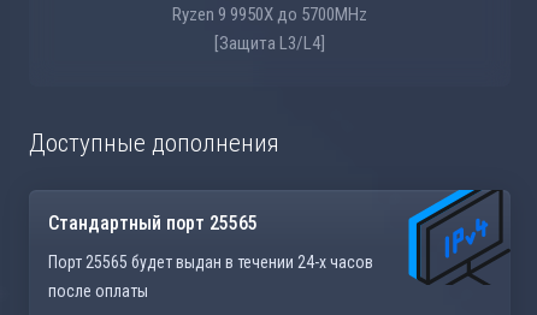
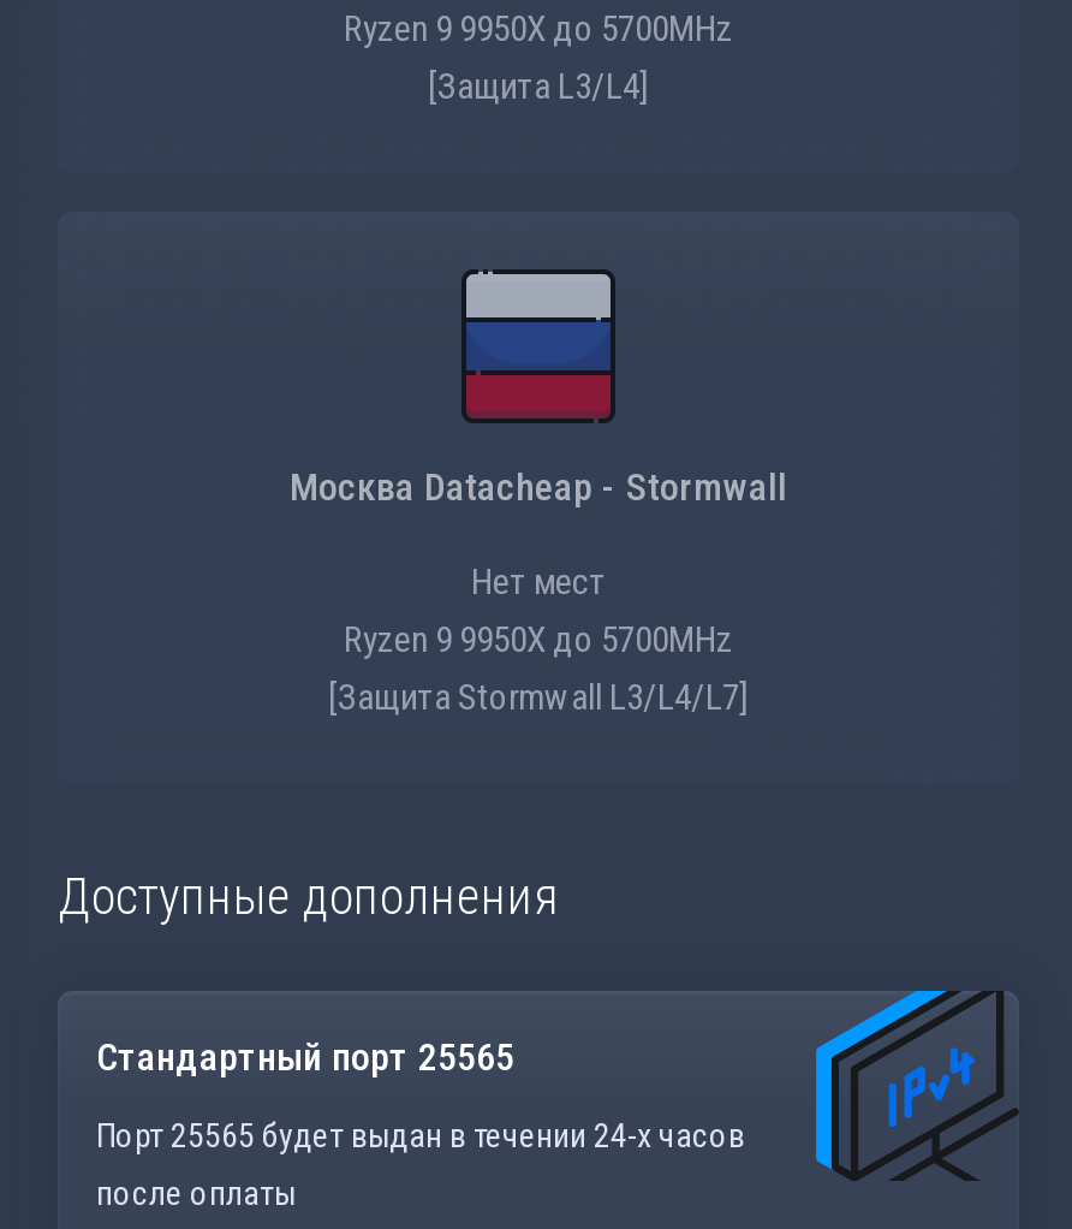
none -> [290,269,787,719] [image] | Москва Datacheap - Stormwall | Нет мест | Ryzen 9 9950X до 5700MHz | [Защита Stormwall L3/L4/L7]

